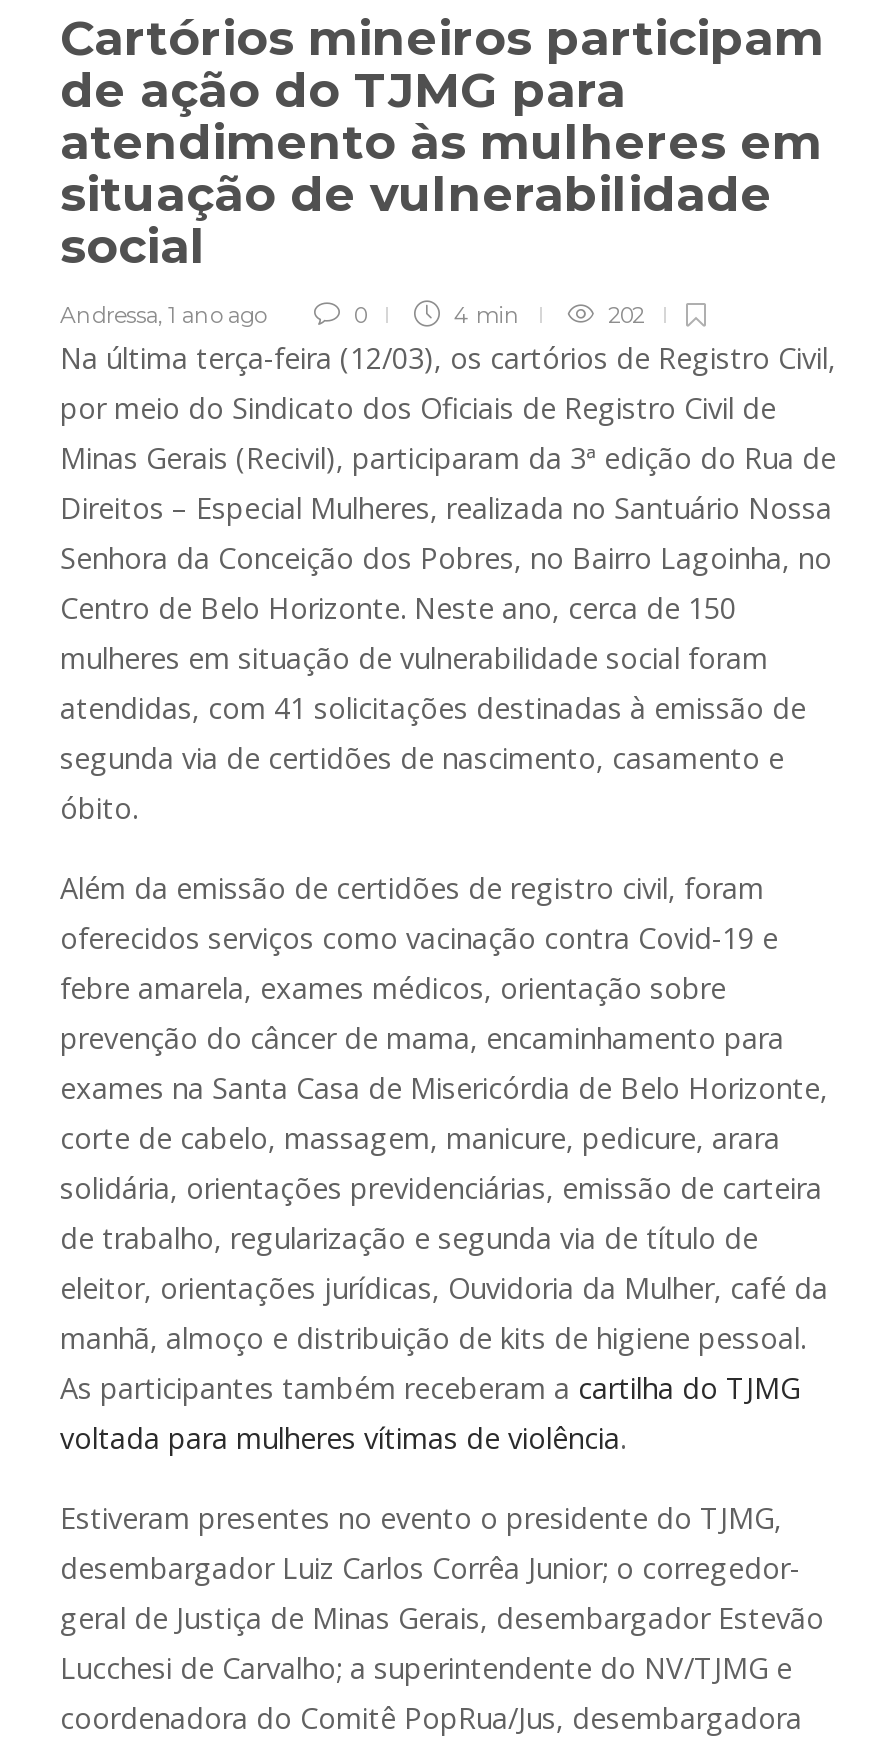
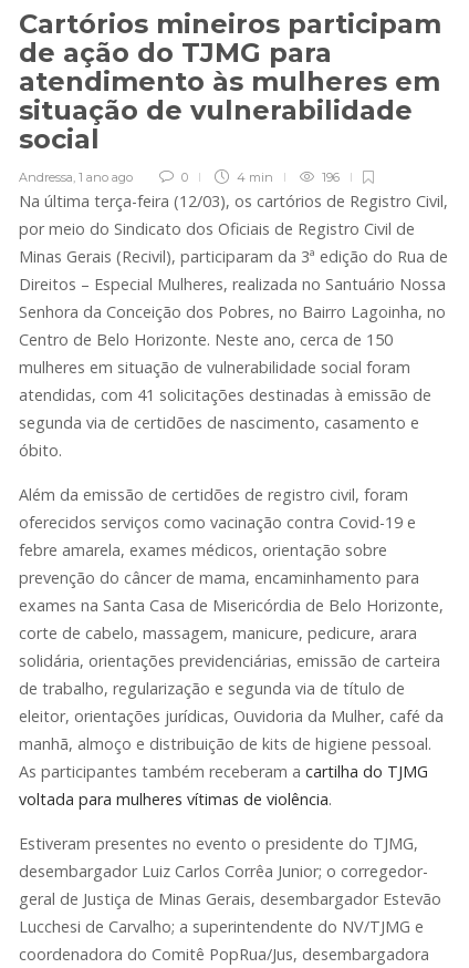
[602,301,644,329] 202 -> [319,169,340,185] 196

